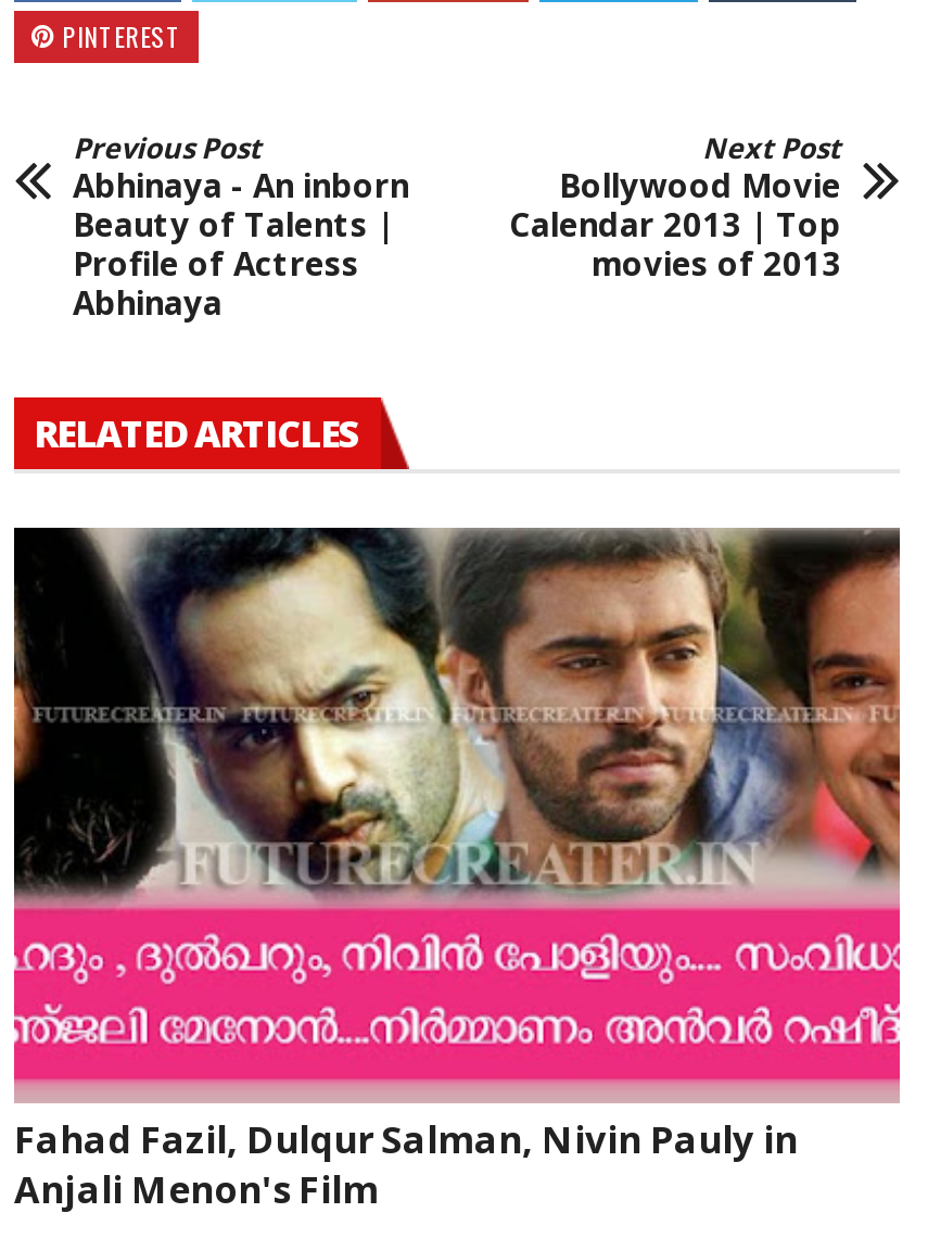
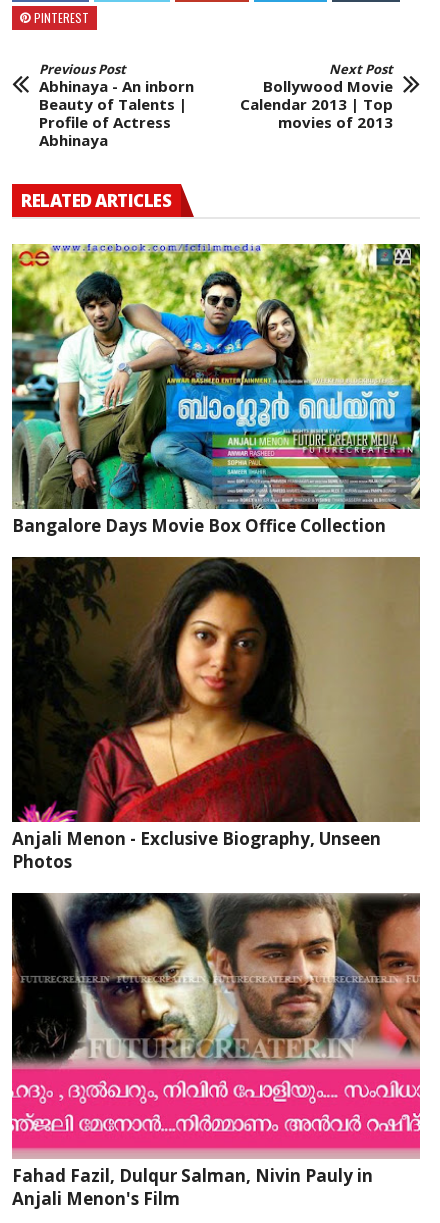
none -> [11,243,421,537] [image] | Bangalore Days Movie Box Office Collection
none -> [11,556,421,873] [image] | Anjali Menon - Exclusive Biography, Unseen | Photos

